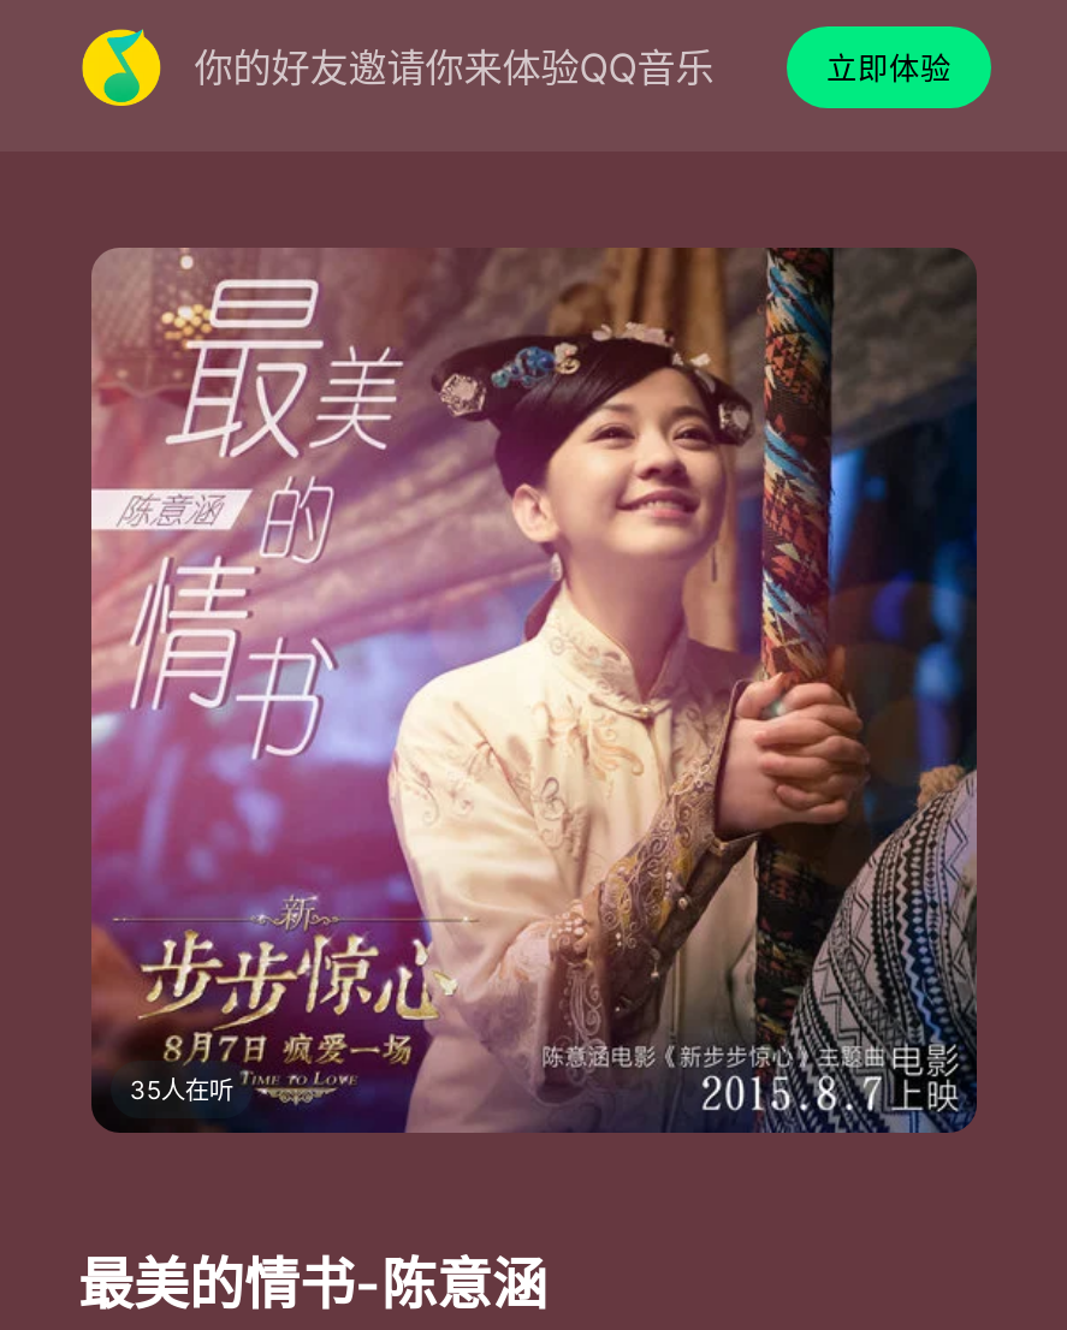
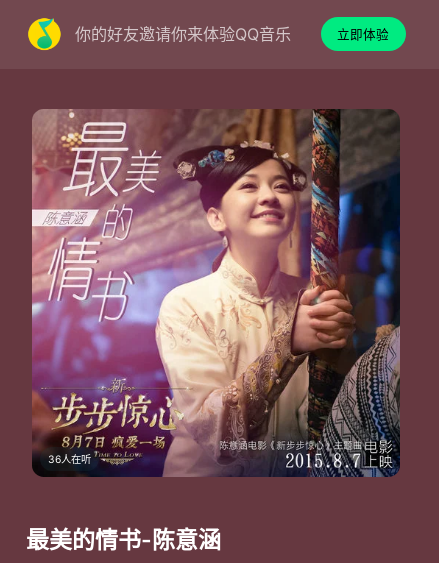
[129,1075,233,1104] 35人在听 -> [48,453,91,465] 36人在听

